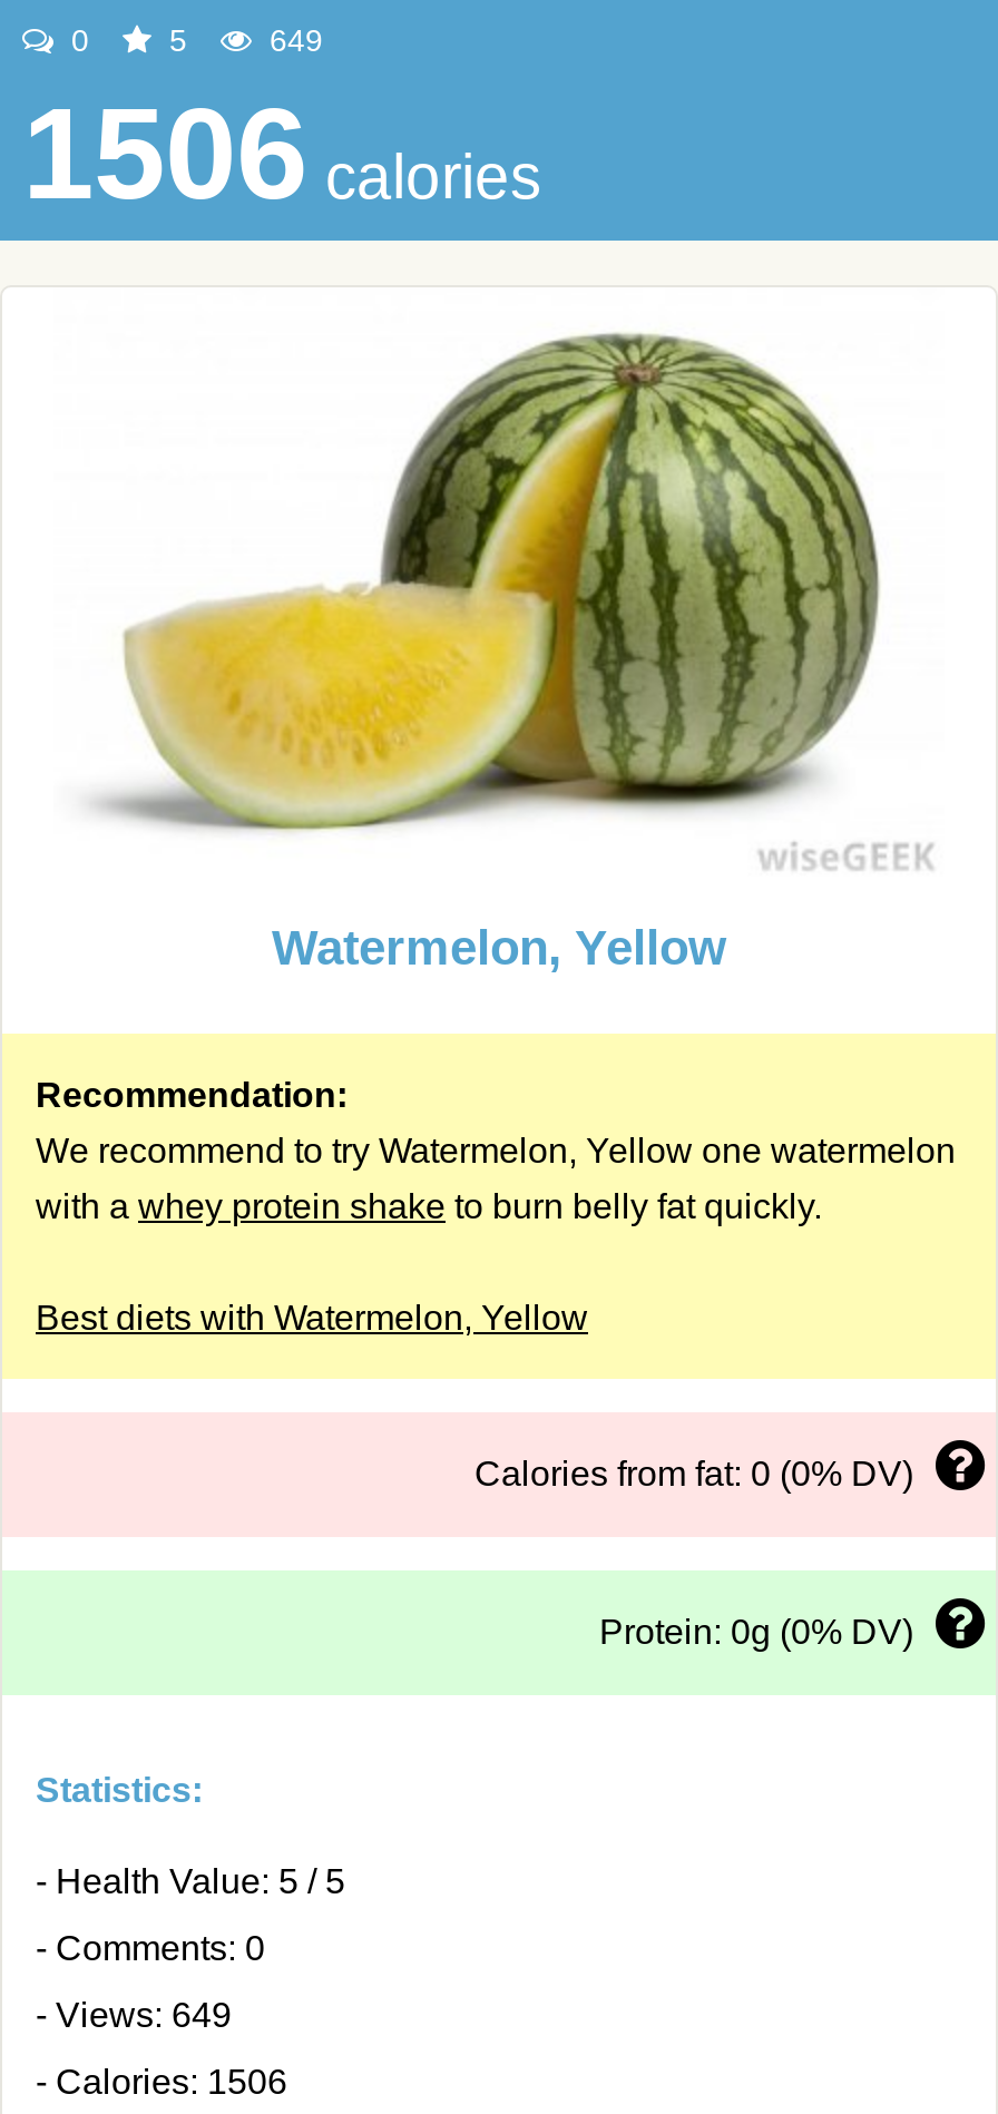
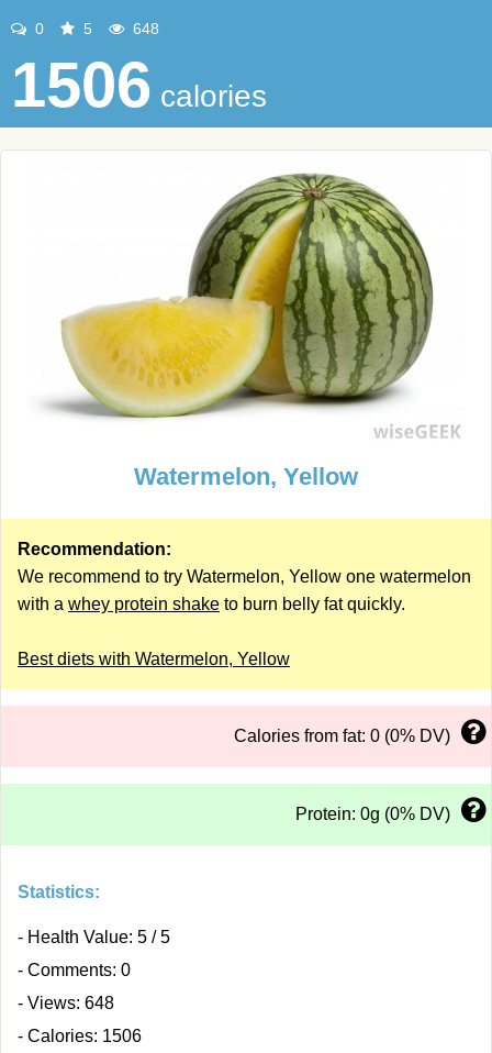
[261,22,323,58] 649 -> [128,20,159,37] 648
[36,1996,232,2034] - Views: 649 -> [18,994,114,1012] - Views: 648

